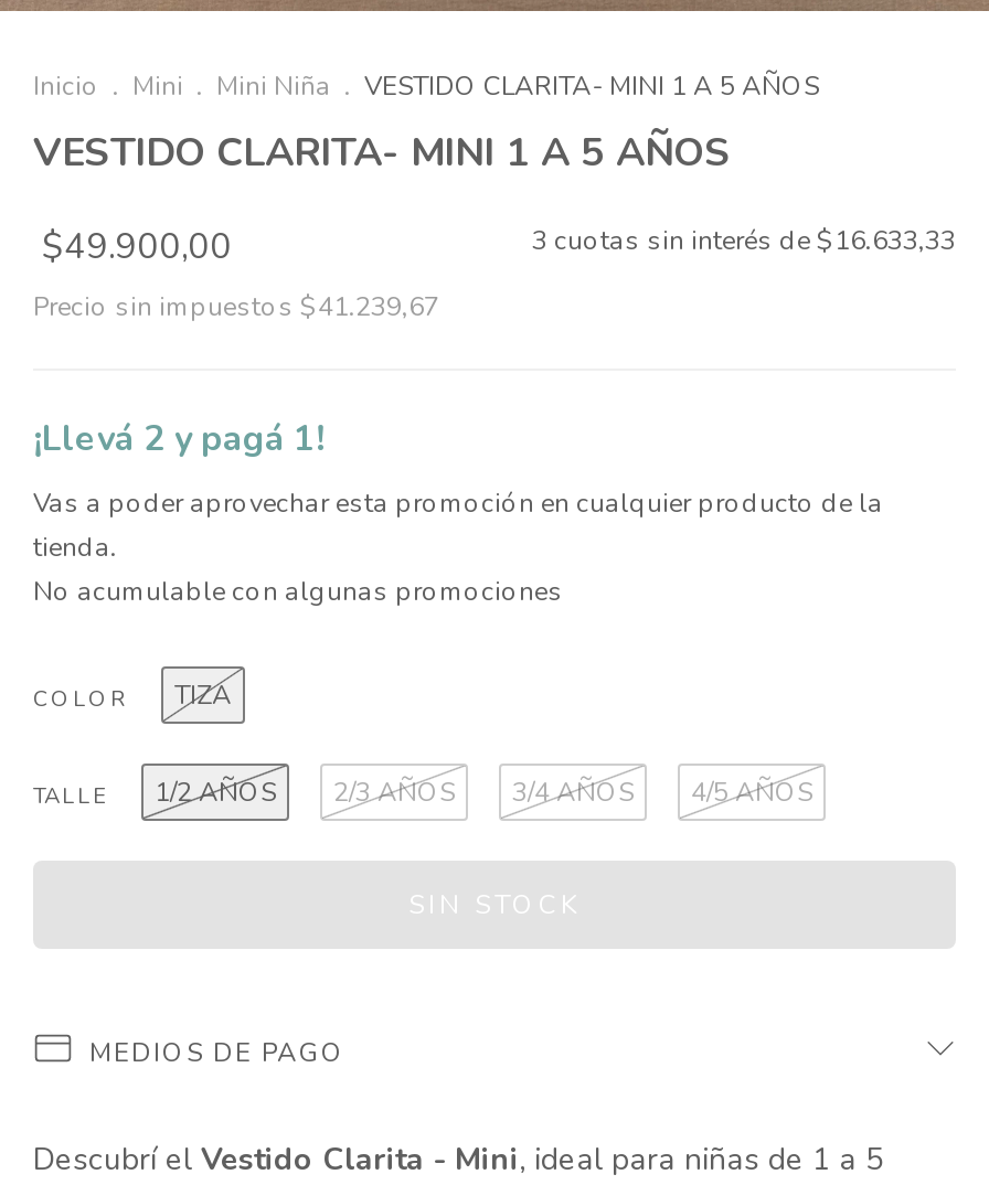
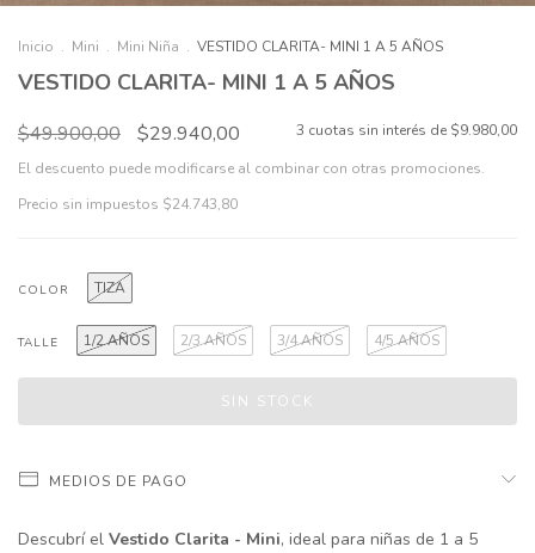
[33,222,956,608] 3 cuotas sin interés de $16.633,33 | Precio sin impuestos $41.239,67 | ¡Llevá 2 y pagá 1! | Vas a poder aprovechar esta promoción en cualquier producto de la | tienda. | No acumulable con algunas promociones -> [18,120,517,213] $29.940,00 | 3 cuotas sin interés de $9.980,00 | El descuento puede modificarse al combinar con otras promociones. | Precio sin impuestos $24.743,80

